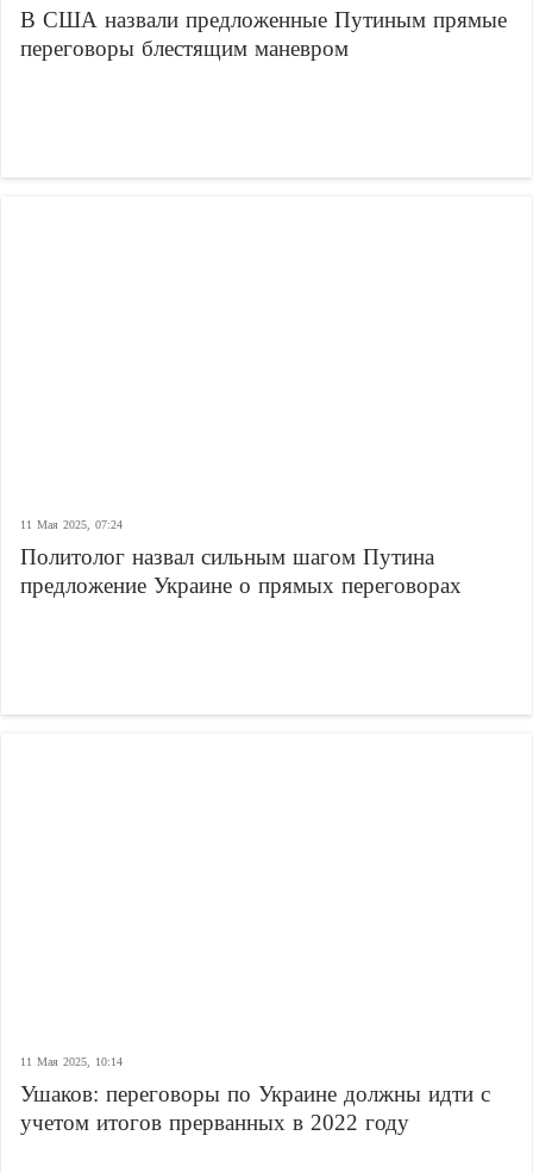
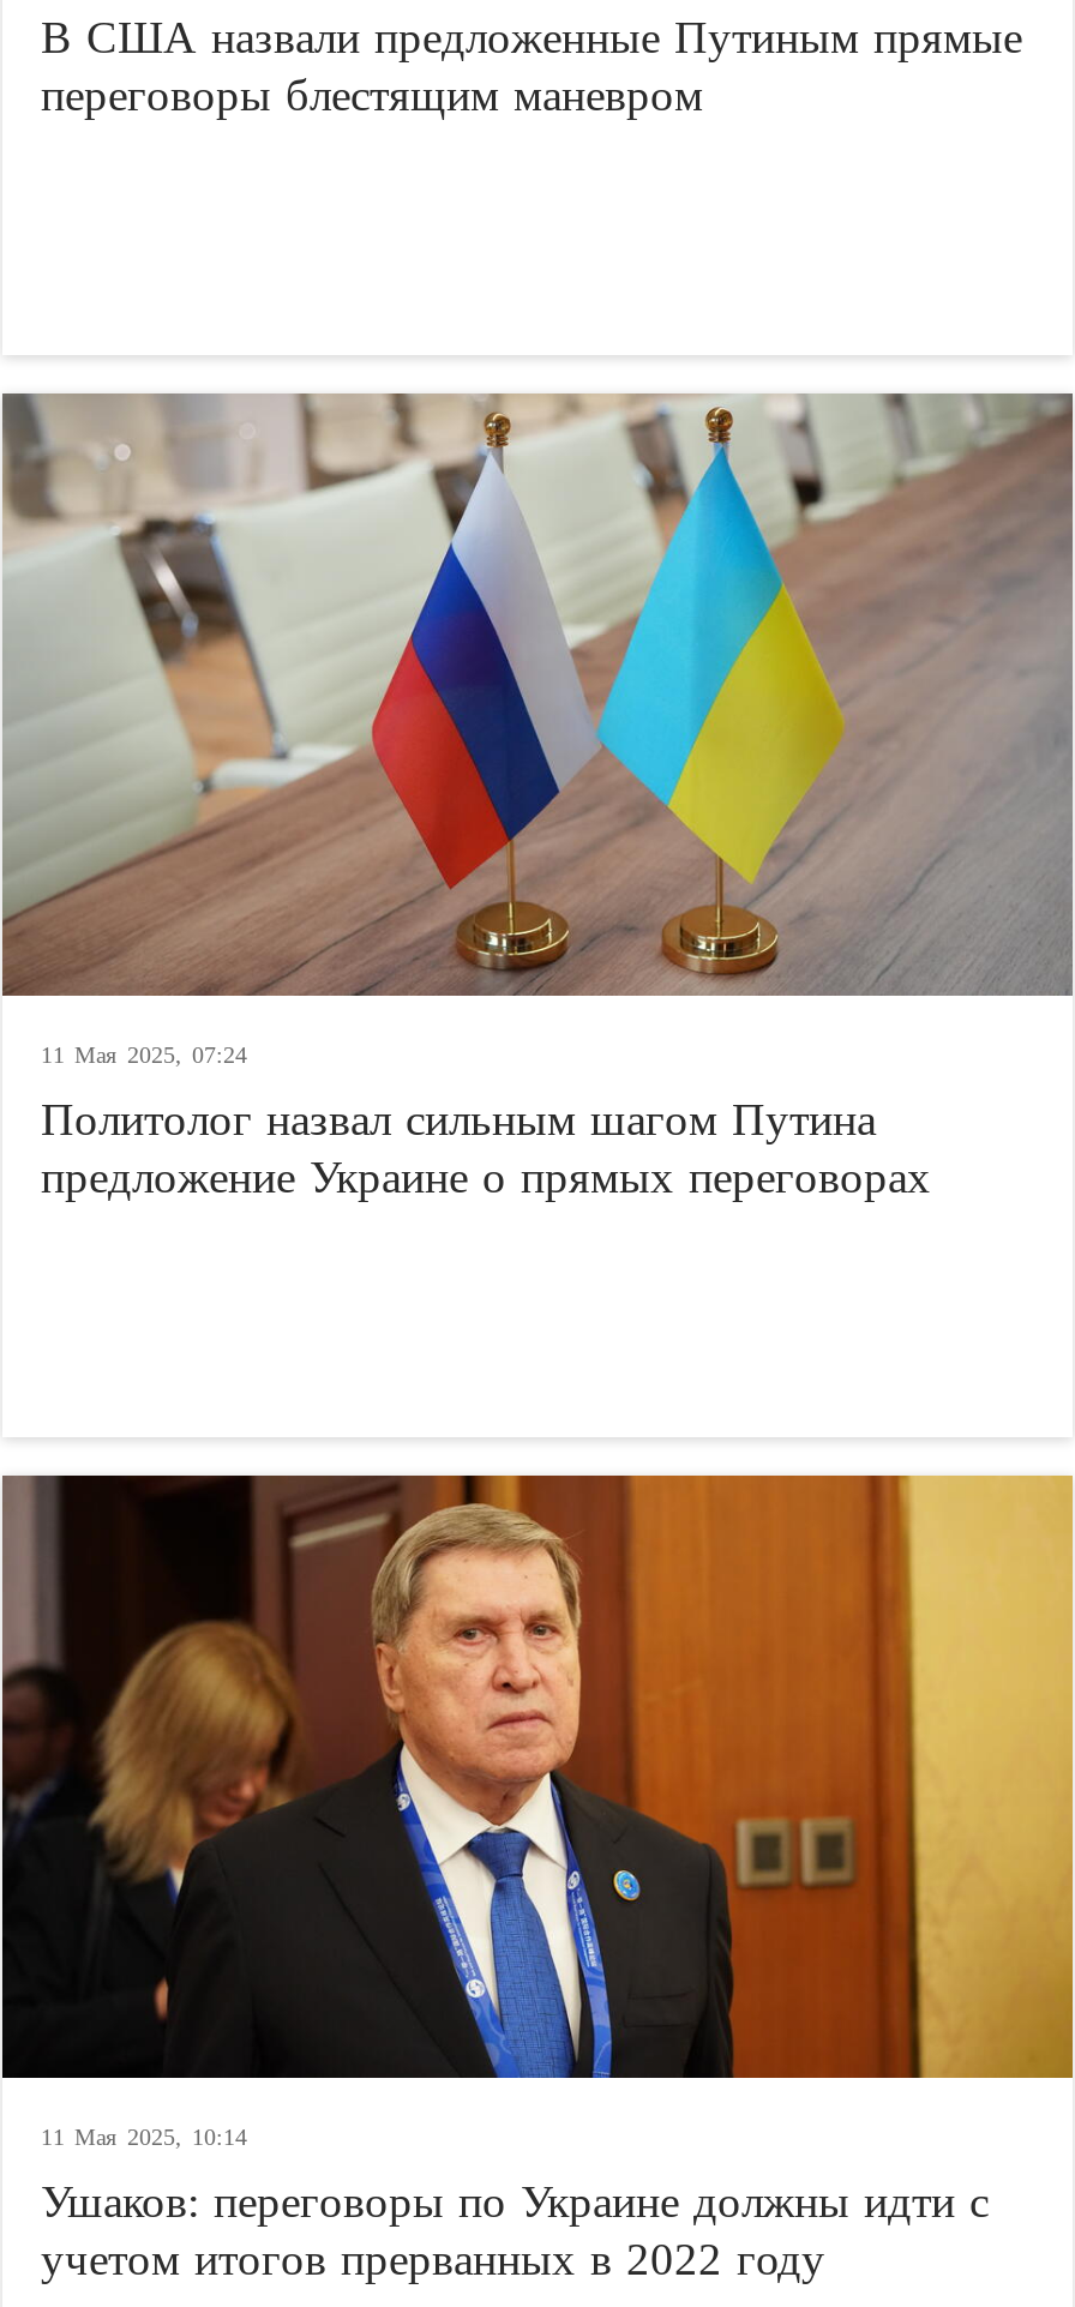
none -> [7,391,1068,998] [image]
none -> [7,1473,1068,2080] [image]

